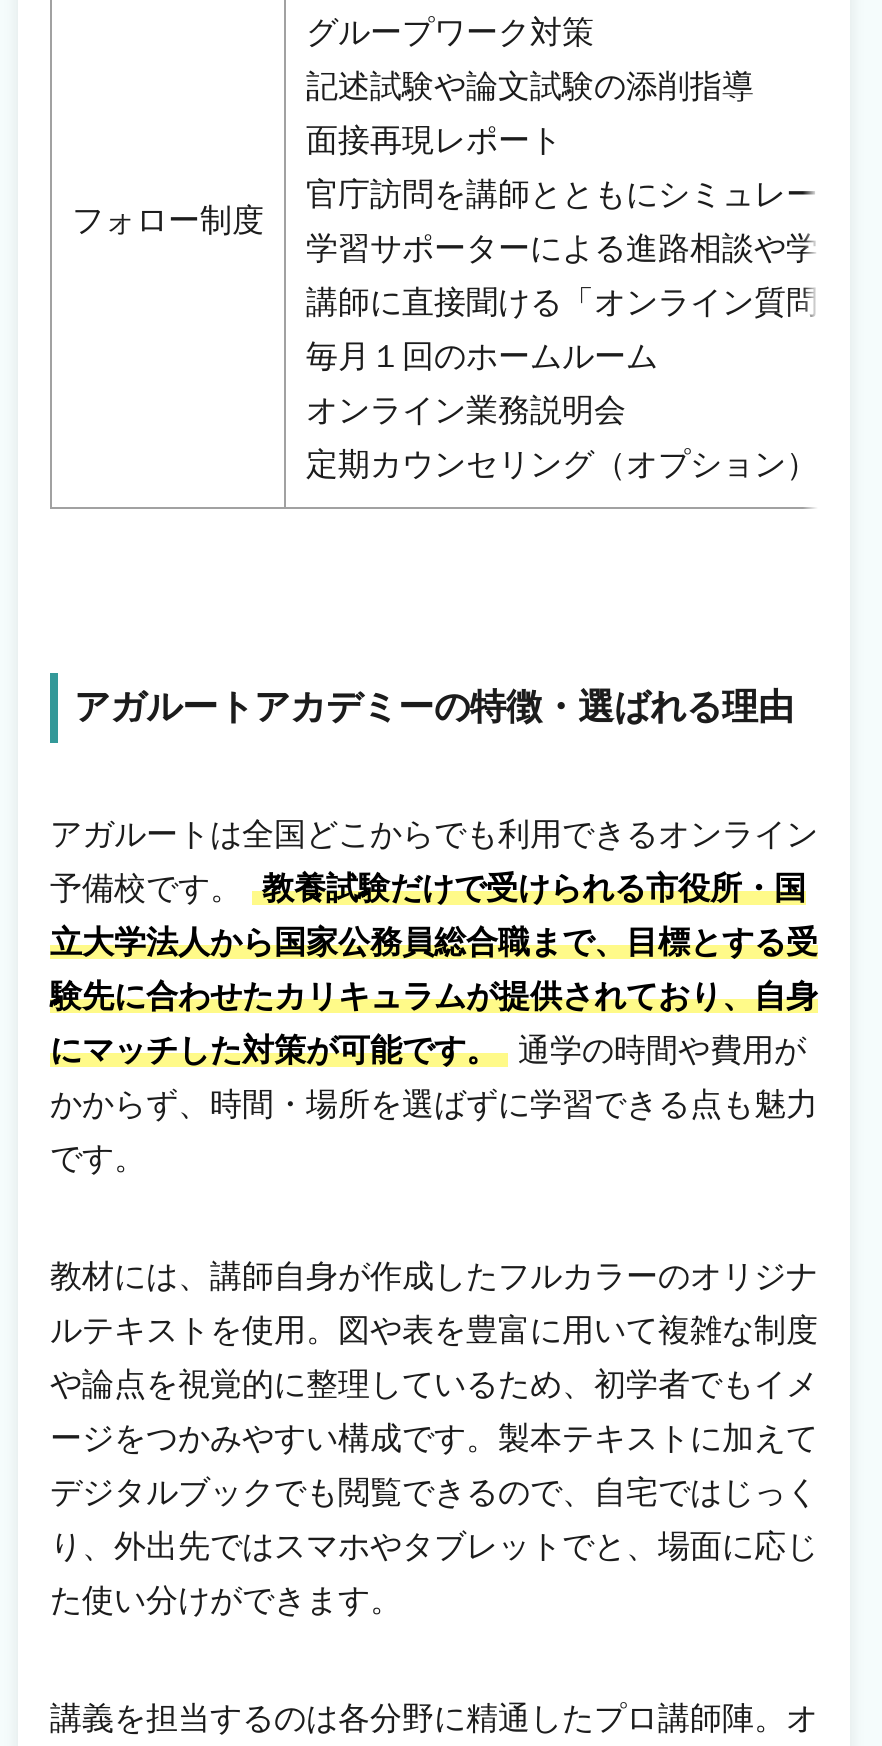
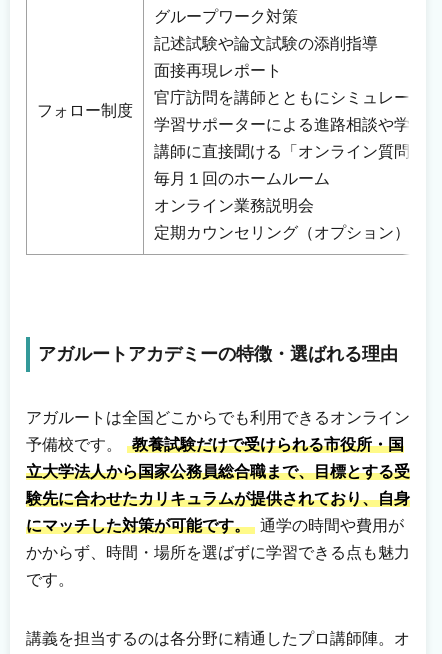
[50,1258,818,1616] 教材には、講師自身が作成したフルカラーのオリジナ | ルテキストを使用。図や表を豊富に用いて複雑な制度 | や論点を視覚的に整理しているため、初学者でもイメ | ージをつかみやすい構成です。製本テキストに加えて | デジタルブックでも閲覧できるので、自宅ではじっく | り、外出先ではスマホやタブレットでと、場面に応じ | た使い分けができます。 -> none

